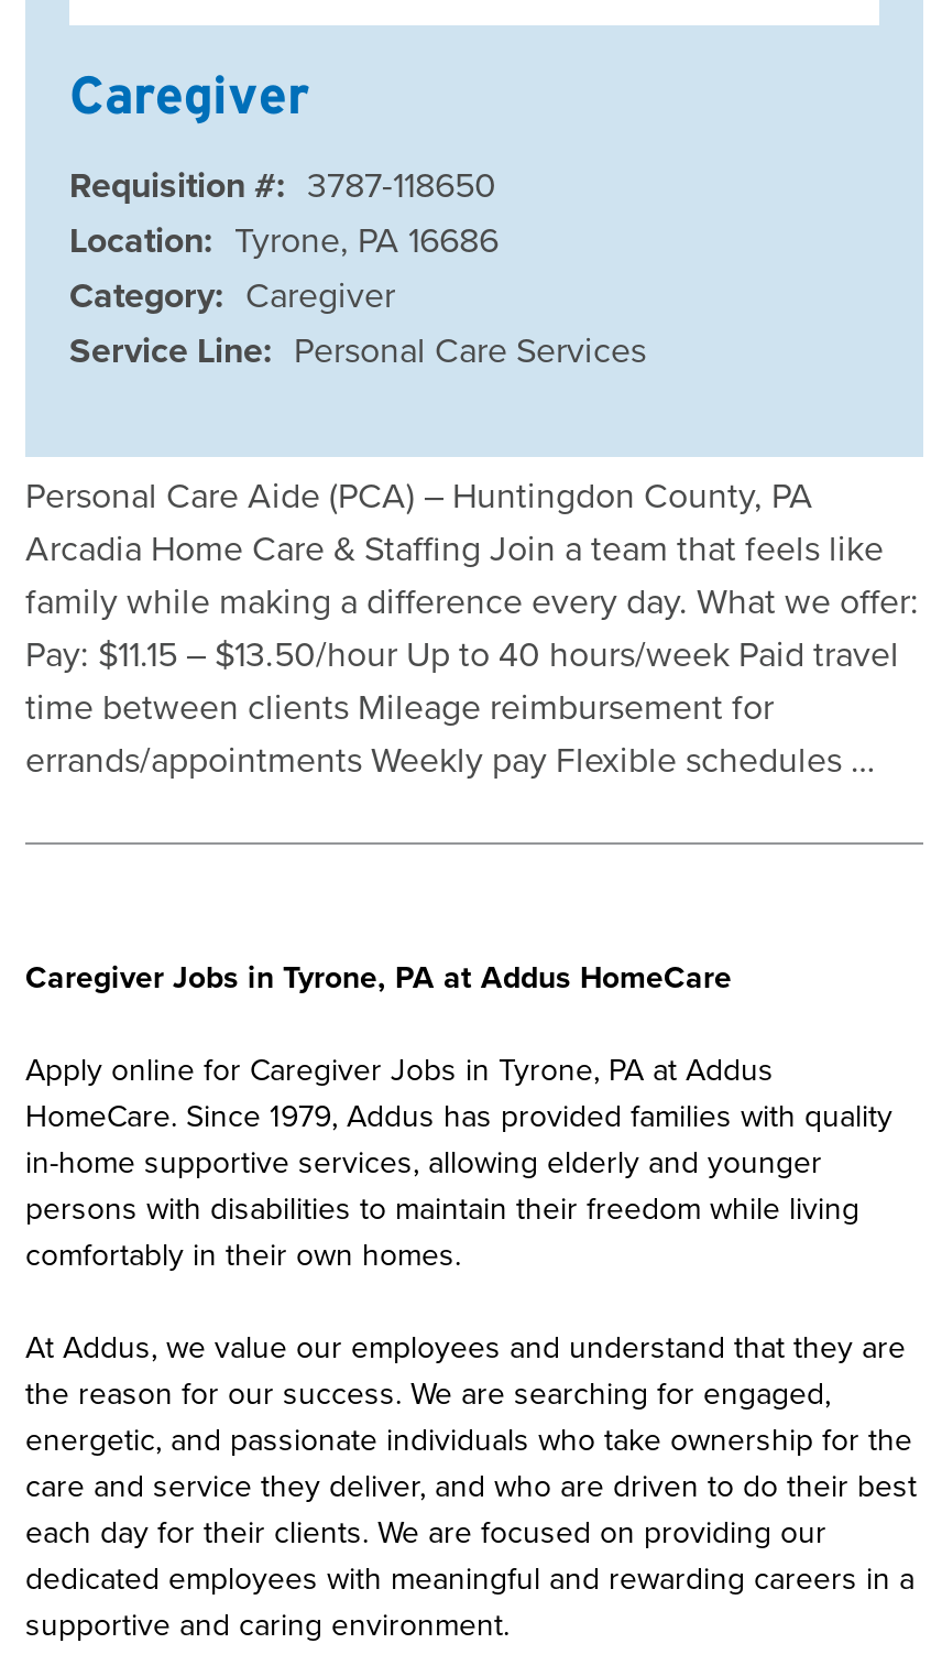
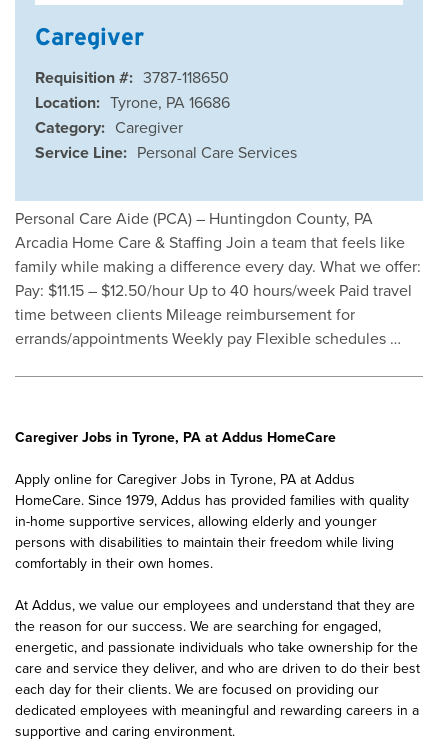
[25,629,899,677] Pay: $11.15 – $13.50/hour Up to 40 hours/week Paid travel -> [15,279,412,301] Pay: $11.15 – $12.50/hour Up to 40 hours/week Paid travel

